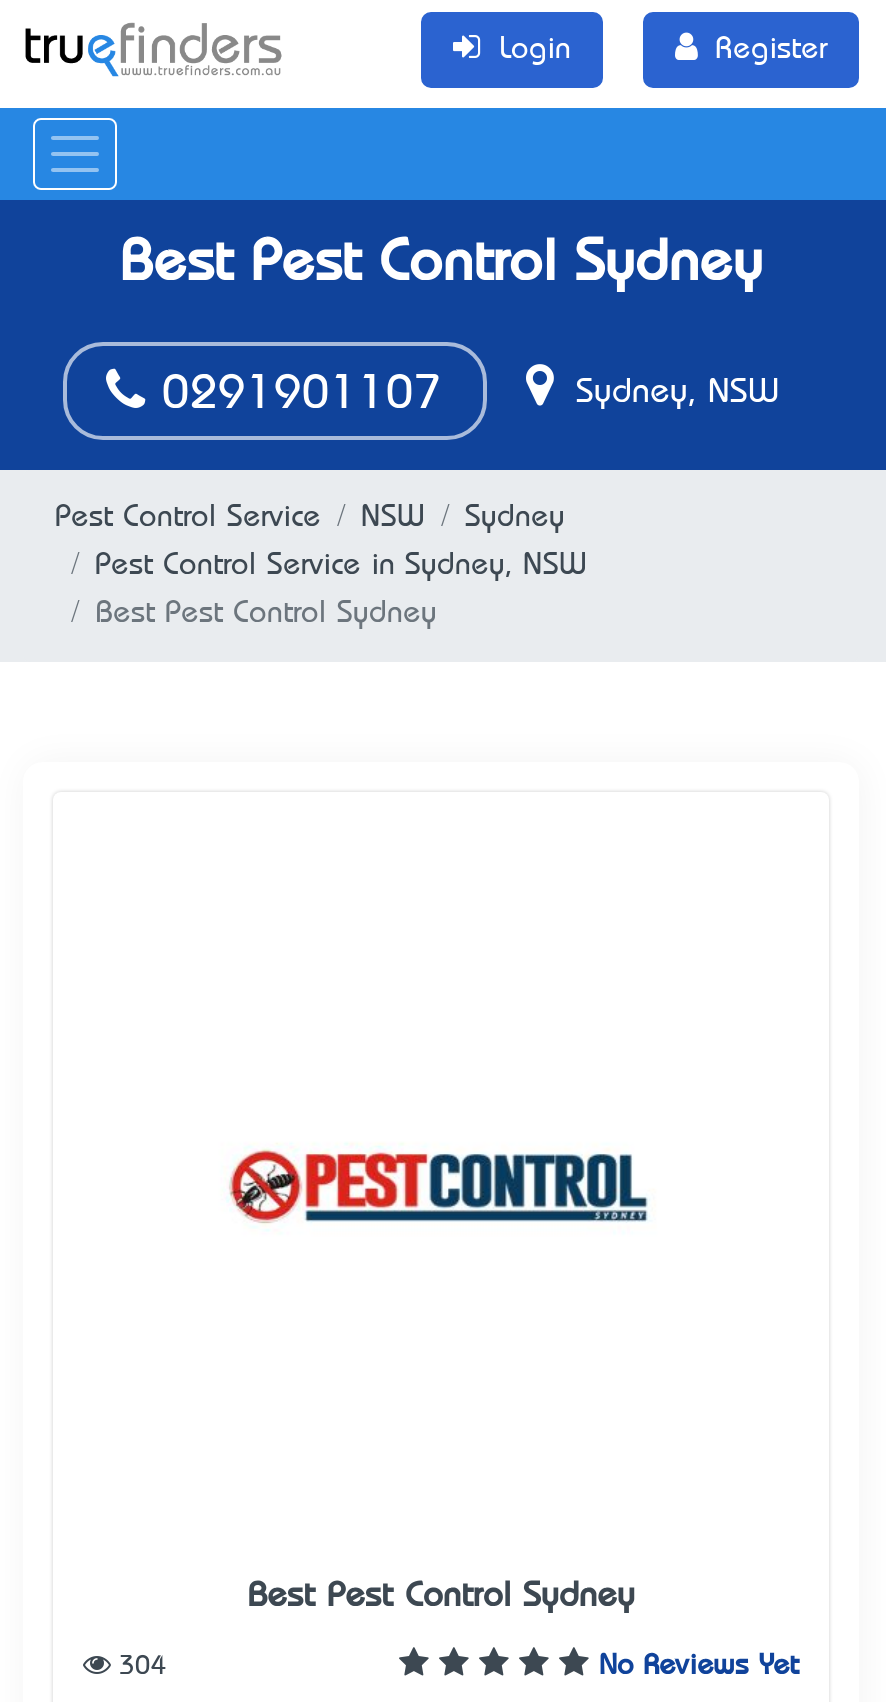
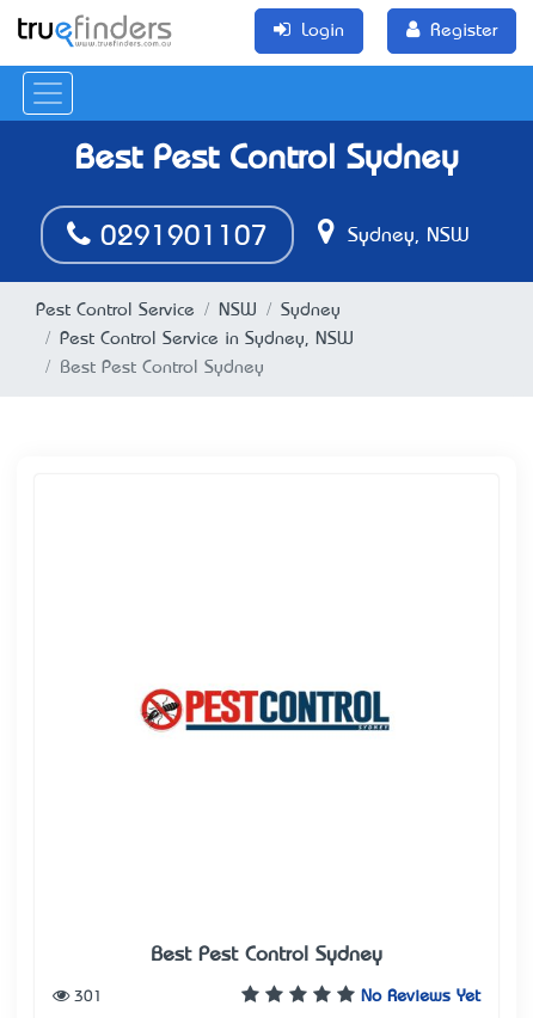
[111,1653,167,1679] 304 -> [69,989,103,1004] 301

